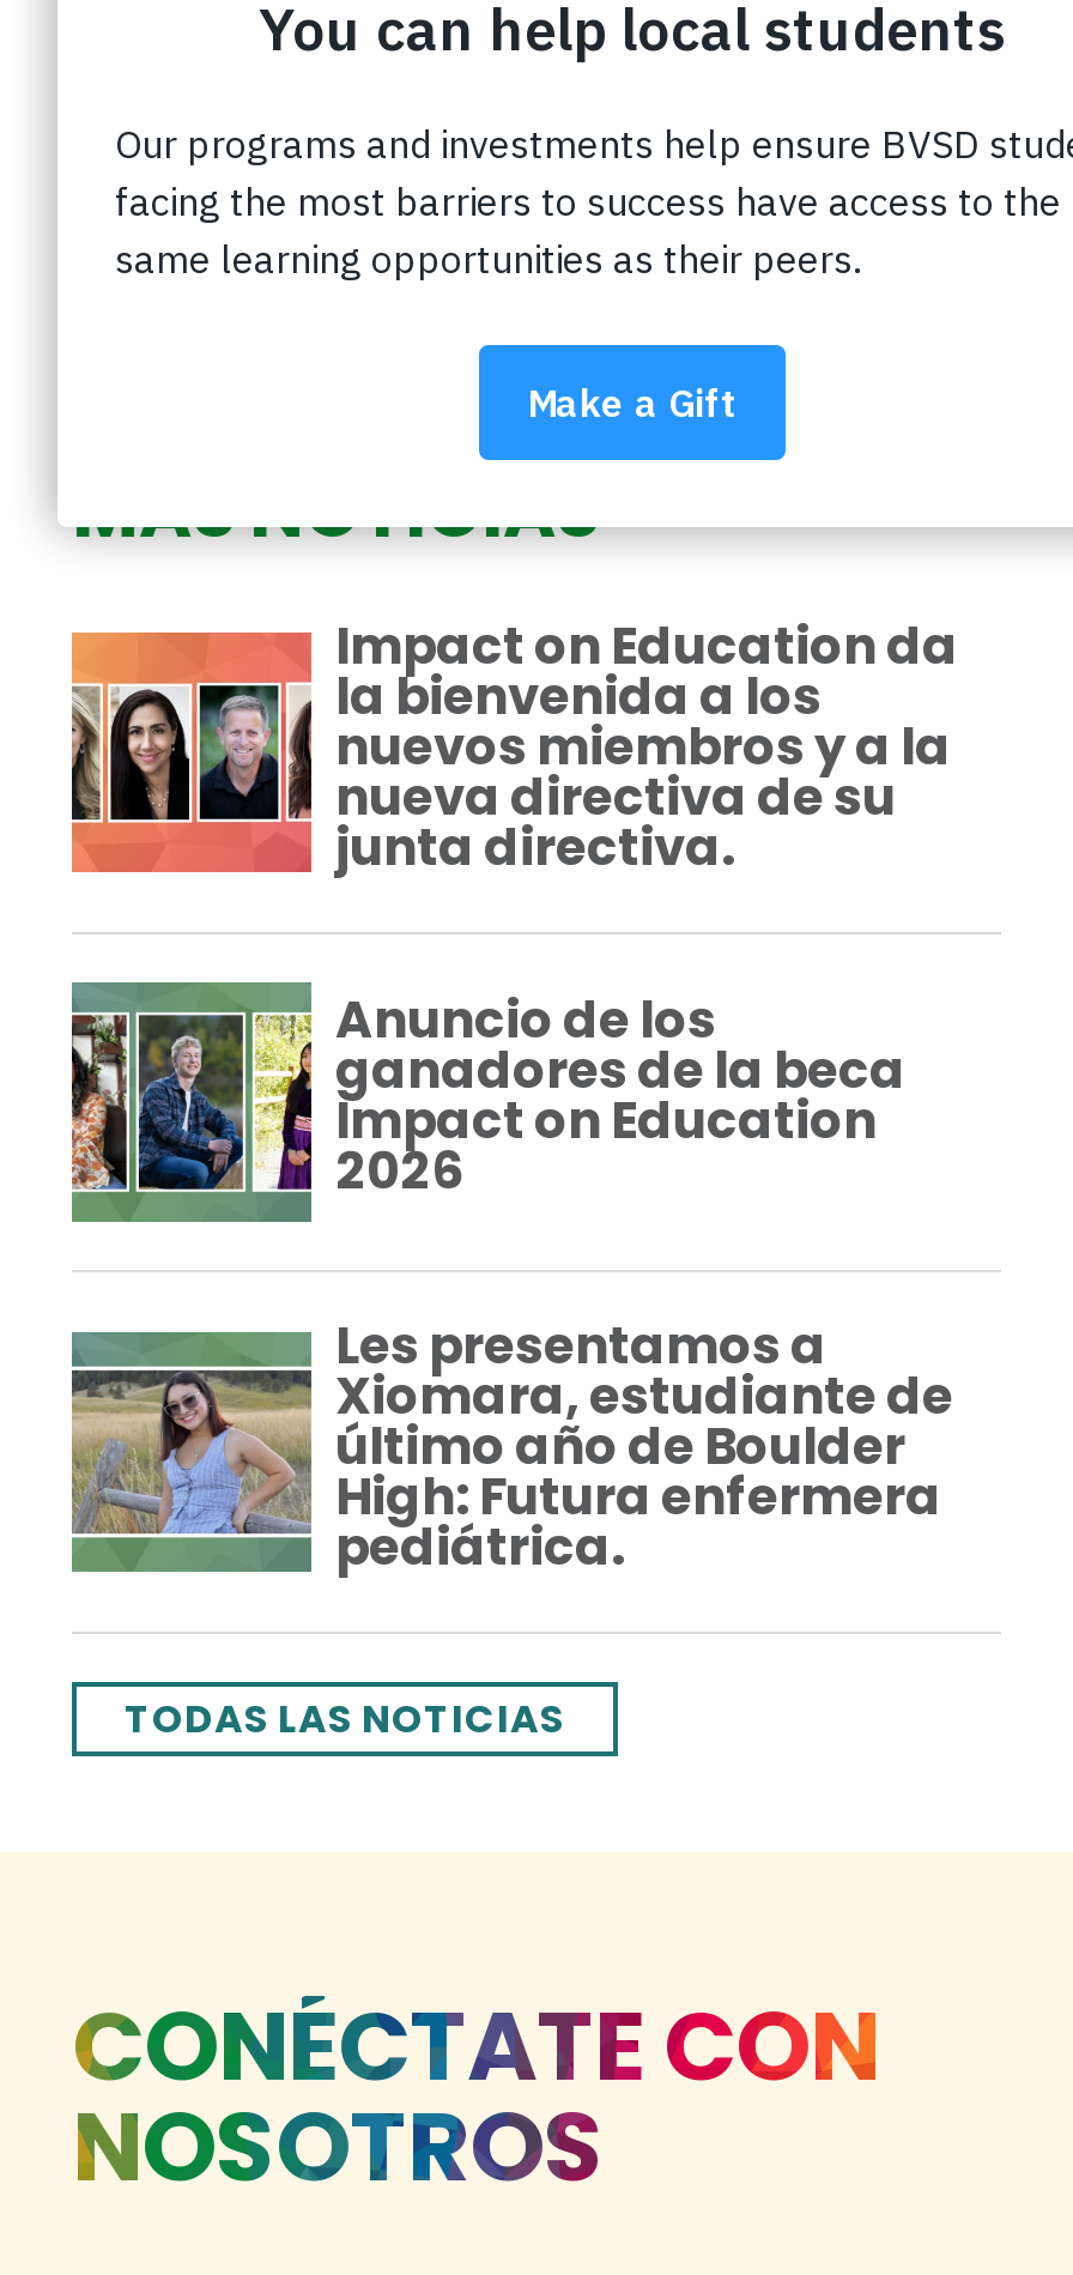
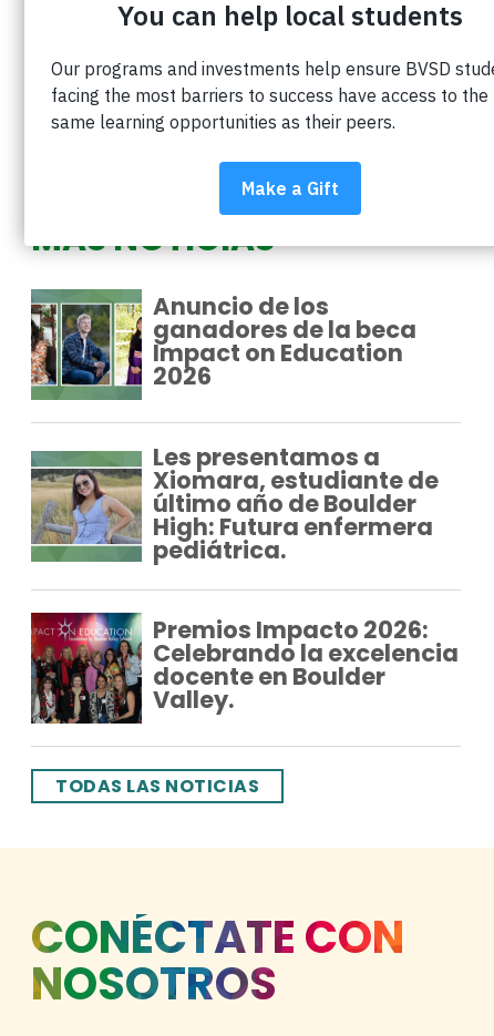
[69,610,958,881] [image] | Impact on Education da | la bienvenida a los | nuevos miembros y a la | nueva directiva de su | junta directiva. -> none
moved [67,985,953,1581] -> [29,290,439,566]: [image] | Anuncio de los | ganadores de la beca | ... | High: Futura enfermera | pediátrica.
none -> [30,612,459,725] [image] | Premios Impacto 2026: | Celebrando la excelencia | docente en Boulder | Valley.

